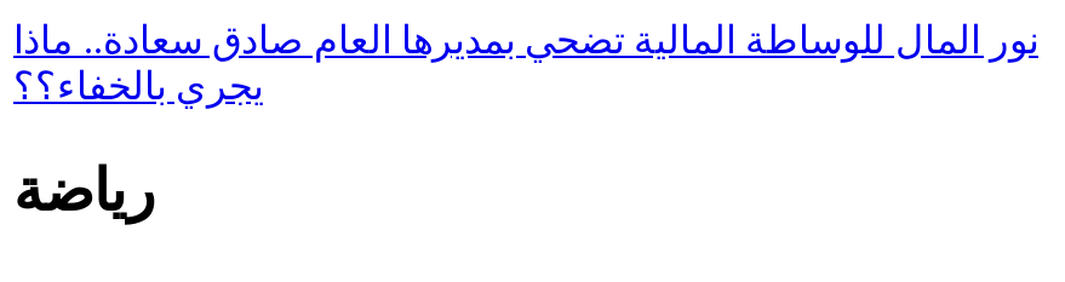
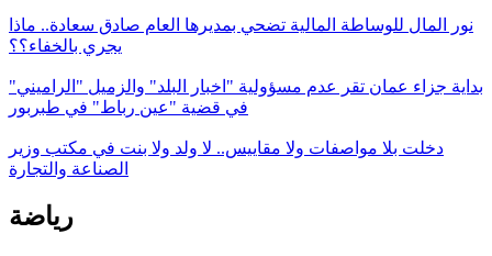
none -> [9,77,483,178] بداية جزاء عمان تقر عدم مسؤولية "اخبار البلد" والزميل "الراميني" | في قضية "عين رباط" في طبربور | دخلت بلا مواصفات ولا مقاييس.. لا ولد ولا بنت في مكتب وزير | الصناعة والتجارة

